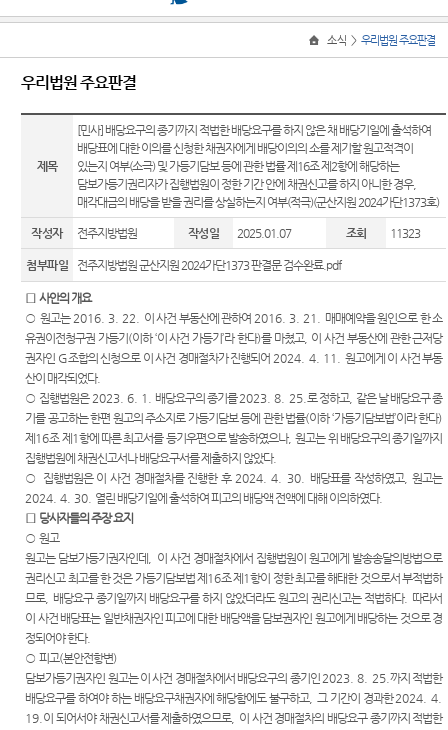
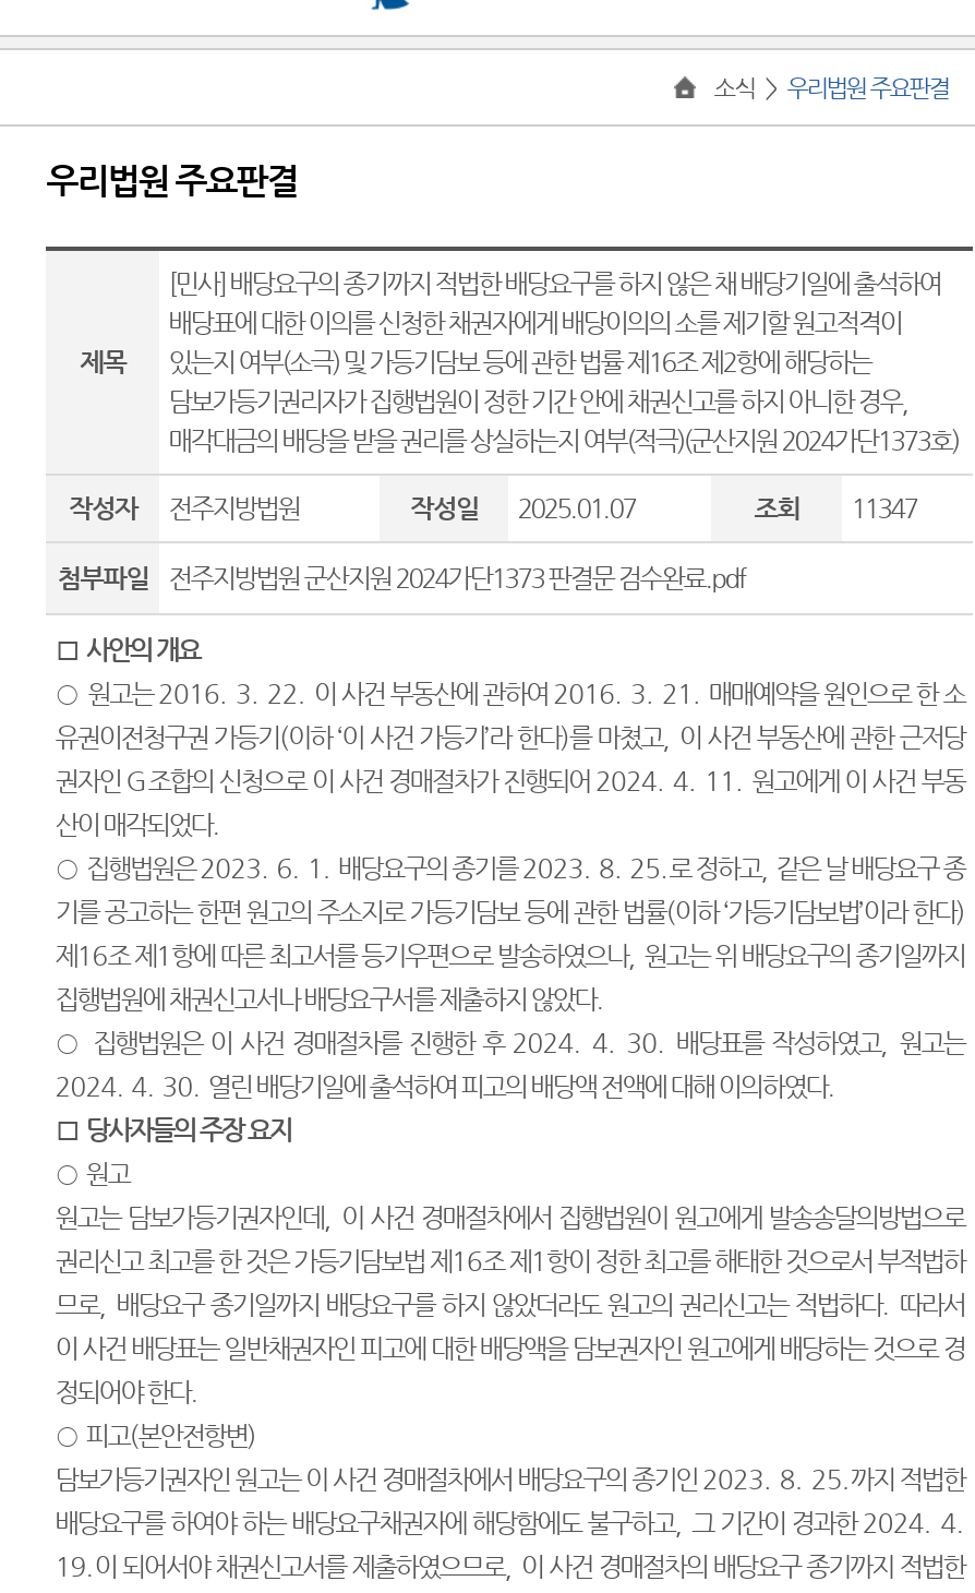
[346,226,420,240] 조회 11323 -> [754,493,917,524] 조회 11347

